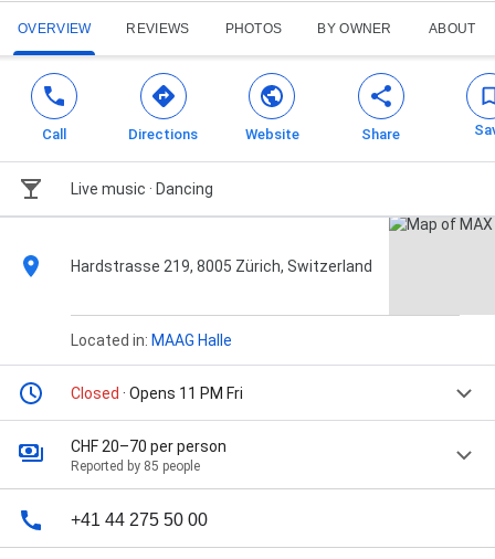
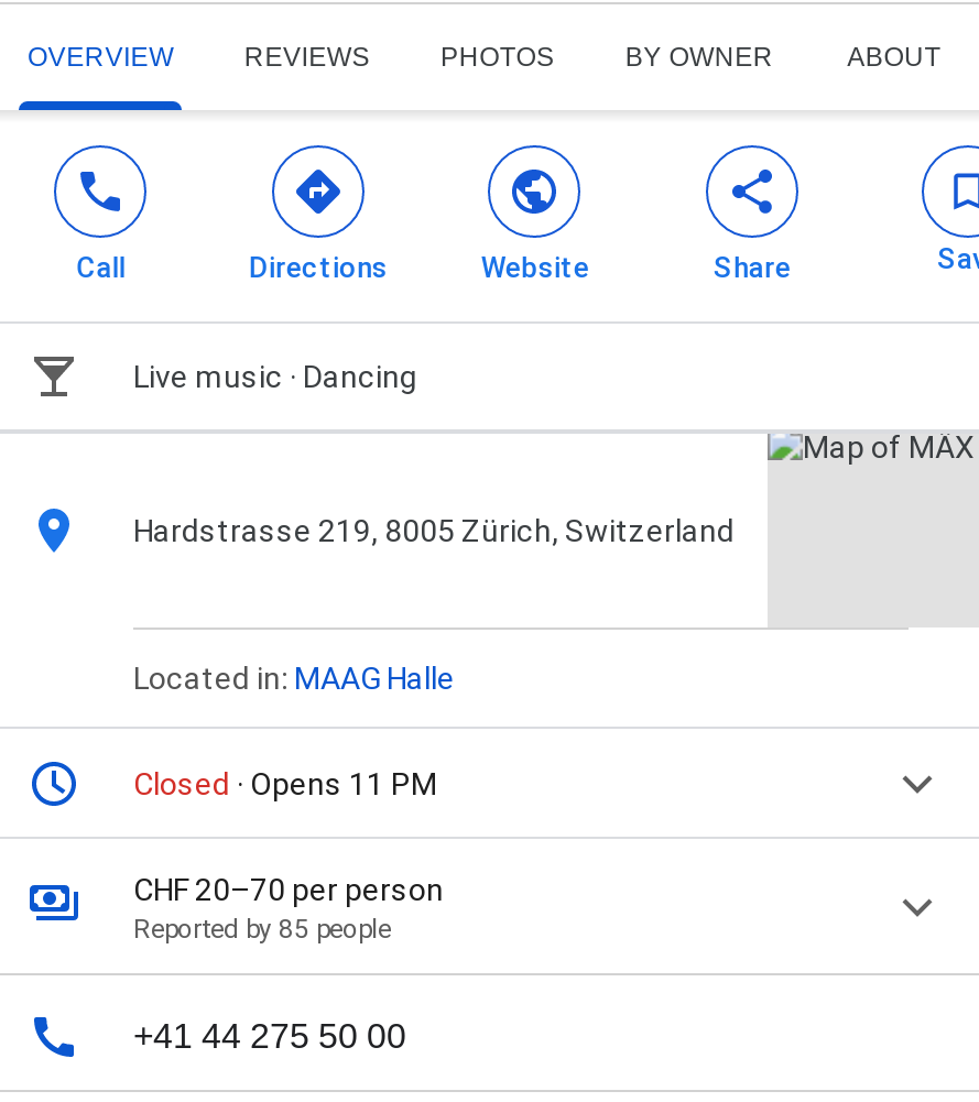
[71,385,243,402] Closed · Opens 11 PM Fri -> [133,767,437,802] Closed · Opens 11 PM

